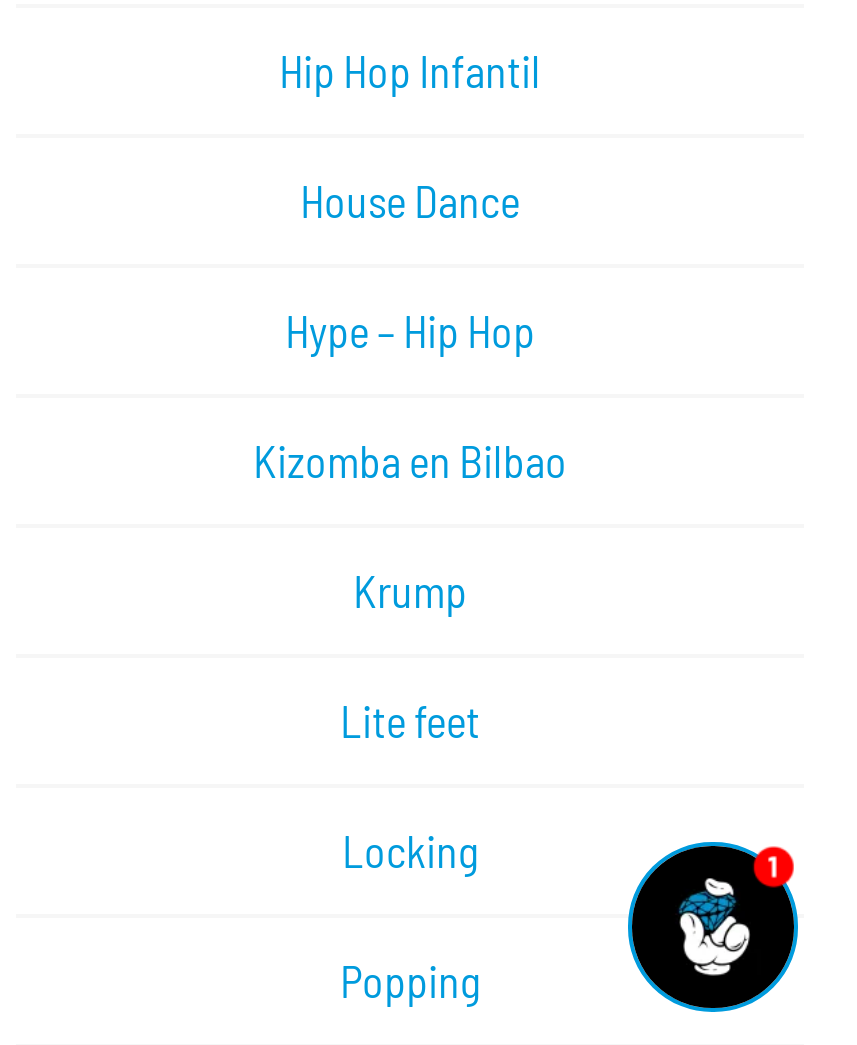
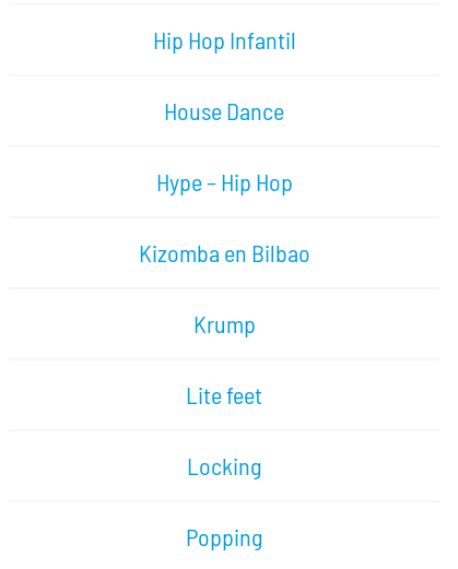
[626,839,800,1015] [image] -> none

